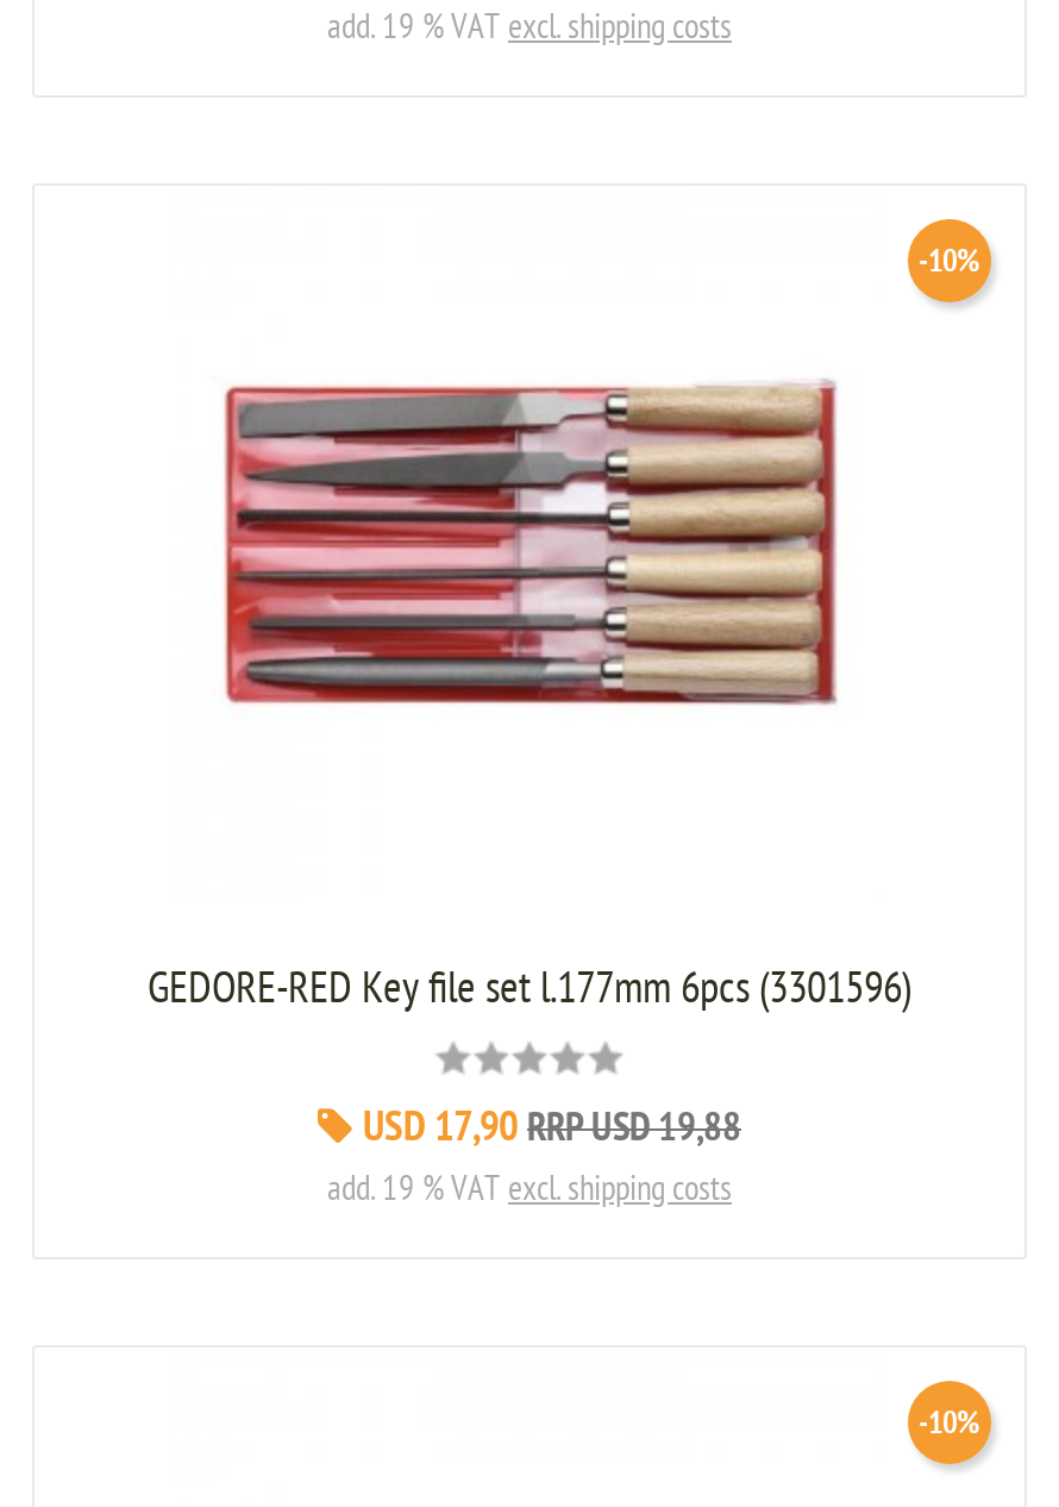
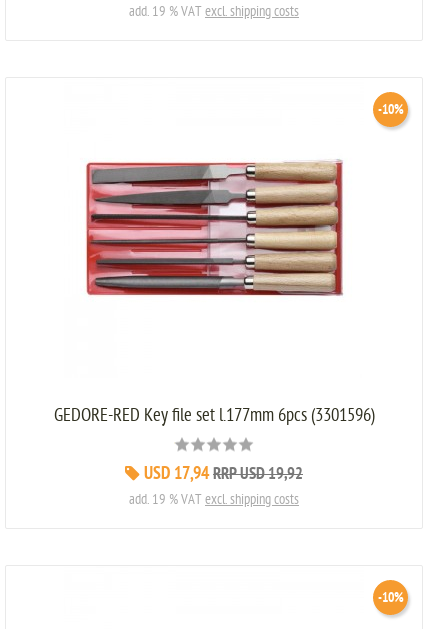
[353,1105,518,1158] USD 17,90 -> [140,464,209,486] USD 17,94
[527,1108,741,1155] RRP USD 19,88 -> [213,465,303,485] RRP USD 19,92

